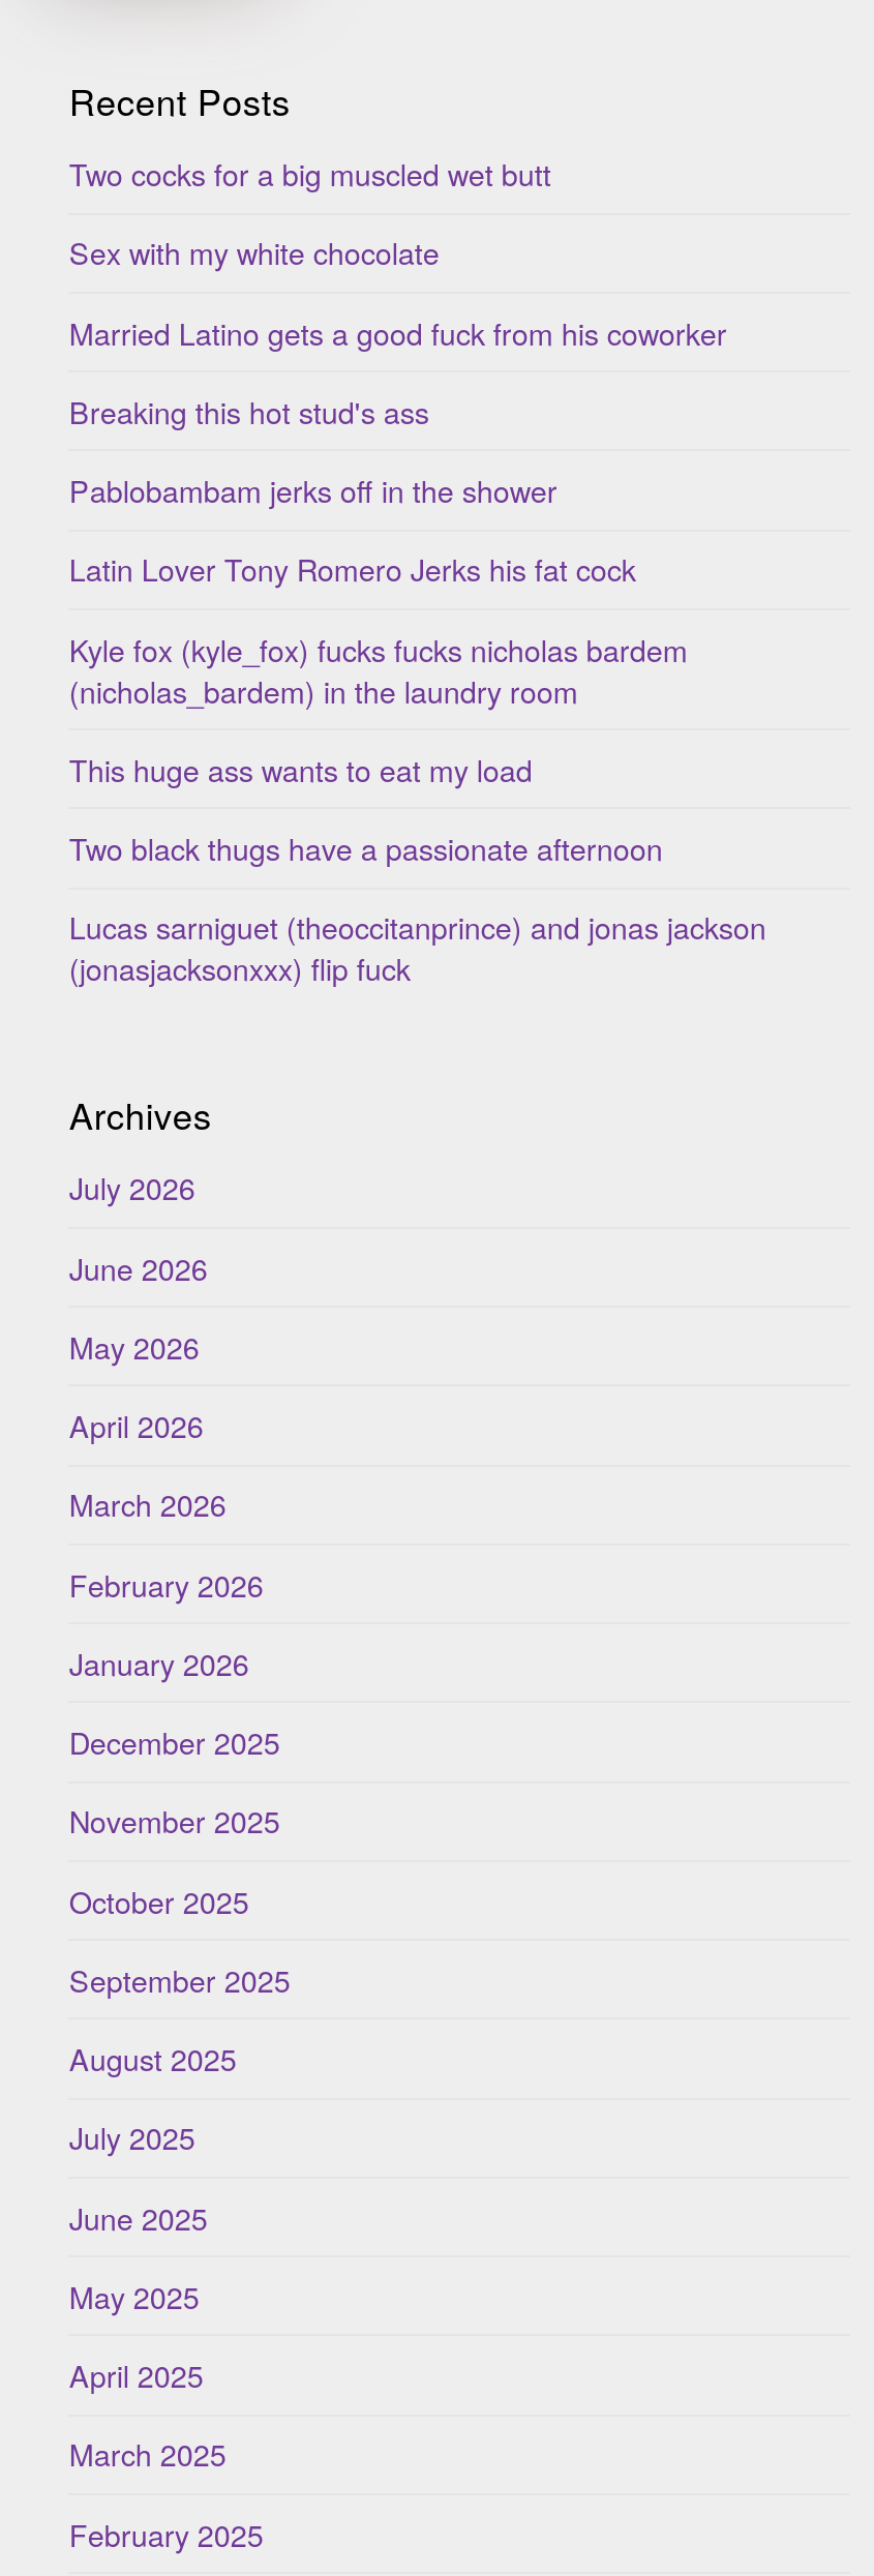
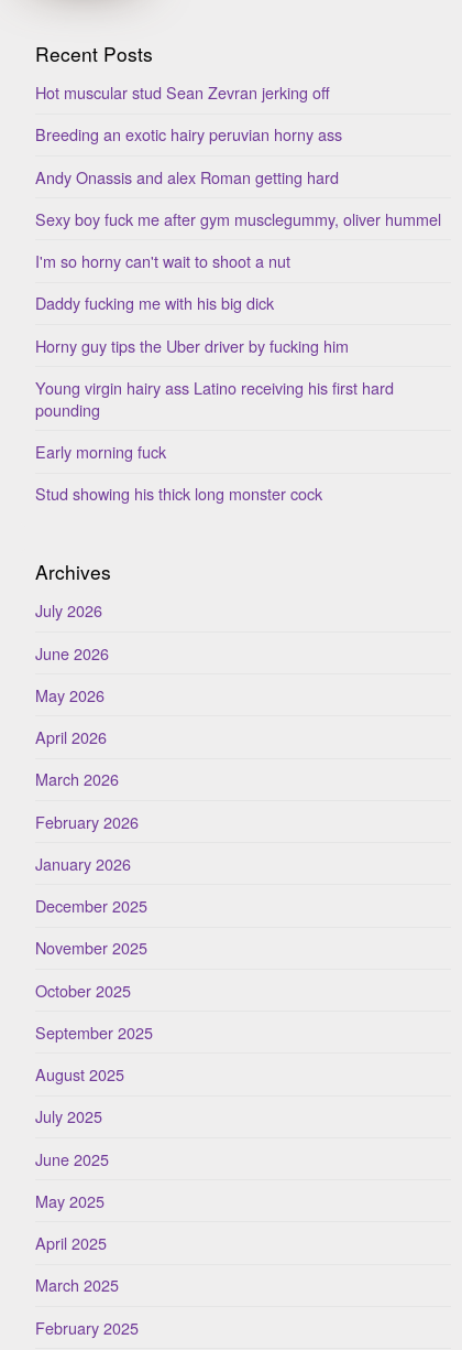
[69,151,551,194] Two cocks for a big muscled wet butt -> [36,80,330,104] Hot muscular stud Sean Zevran jerking off
[69,230,439,274] Sex with my white chocolate -> [36,123,343,146] Breeding an exotic hairy peruvian horny ass
[69,309,727,353] Married Latino gets a good fuck from his coworker -> [36,165,339,188] Andy Onassis and alex Roman getting hard
[69,389,429,432] Breaking this hot stud's ass -> [36,207,442,230] Sexy boy fuck me after gym musclegummy, oliver hummel
[69,468,557,511] Pablobambam jerks off in the shower -> [36,249,291,272] I'm so horny can't wait to shoot a nut
[69,547,636,590] Latin Lover Tony Romero Jerks his fat cock -> [36,291,274,314] Daddy fucking me with his big dick
[69,626,688,711] Kyle fox (kyle_fox) fucks fucks nicholas bardem | (nicholas_bardem) in the laundry room -> [36,333,349,357] Horny guy tips the Uber driver by fucking him
[69,747,532,790] This huge ass wants to eat my load -> [36,376,394,421] Young virgin hairy ass Latino receiving his first hard | pounding
[69,826,663,869] Two black thugs have a passionate afternoon -> [36,440,167,463] Early morning fuck
[69,905,766,990] Lucas sarniguet (theoccitanprince) and jonas jackson | (jonasjacksonxxx) flip fuck -> [36,482,323,505] Stud showing his thick long monster cock

